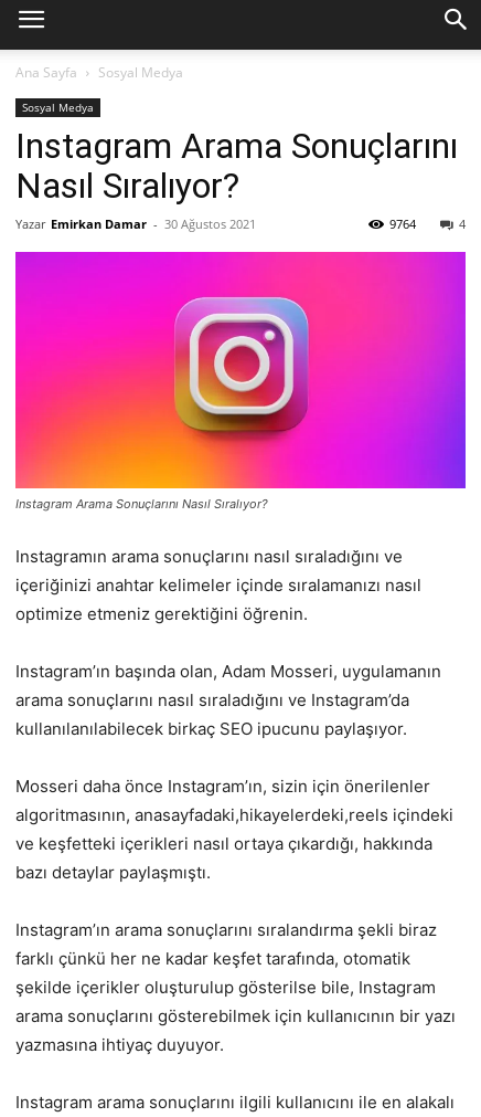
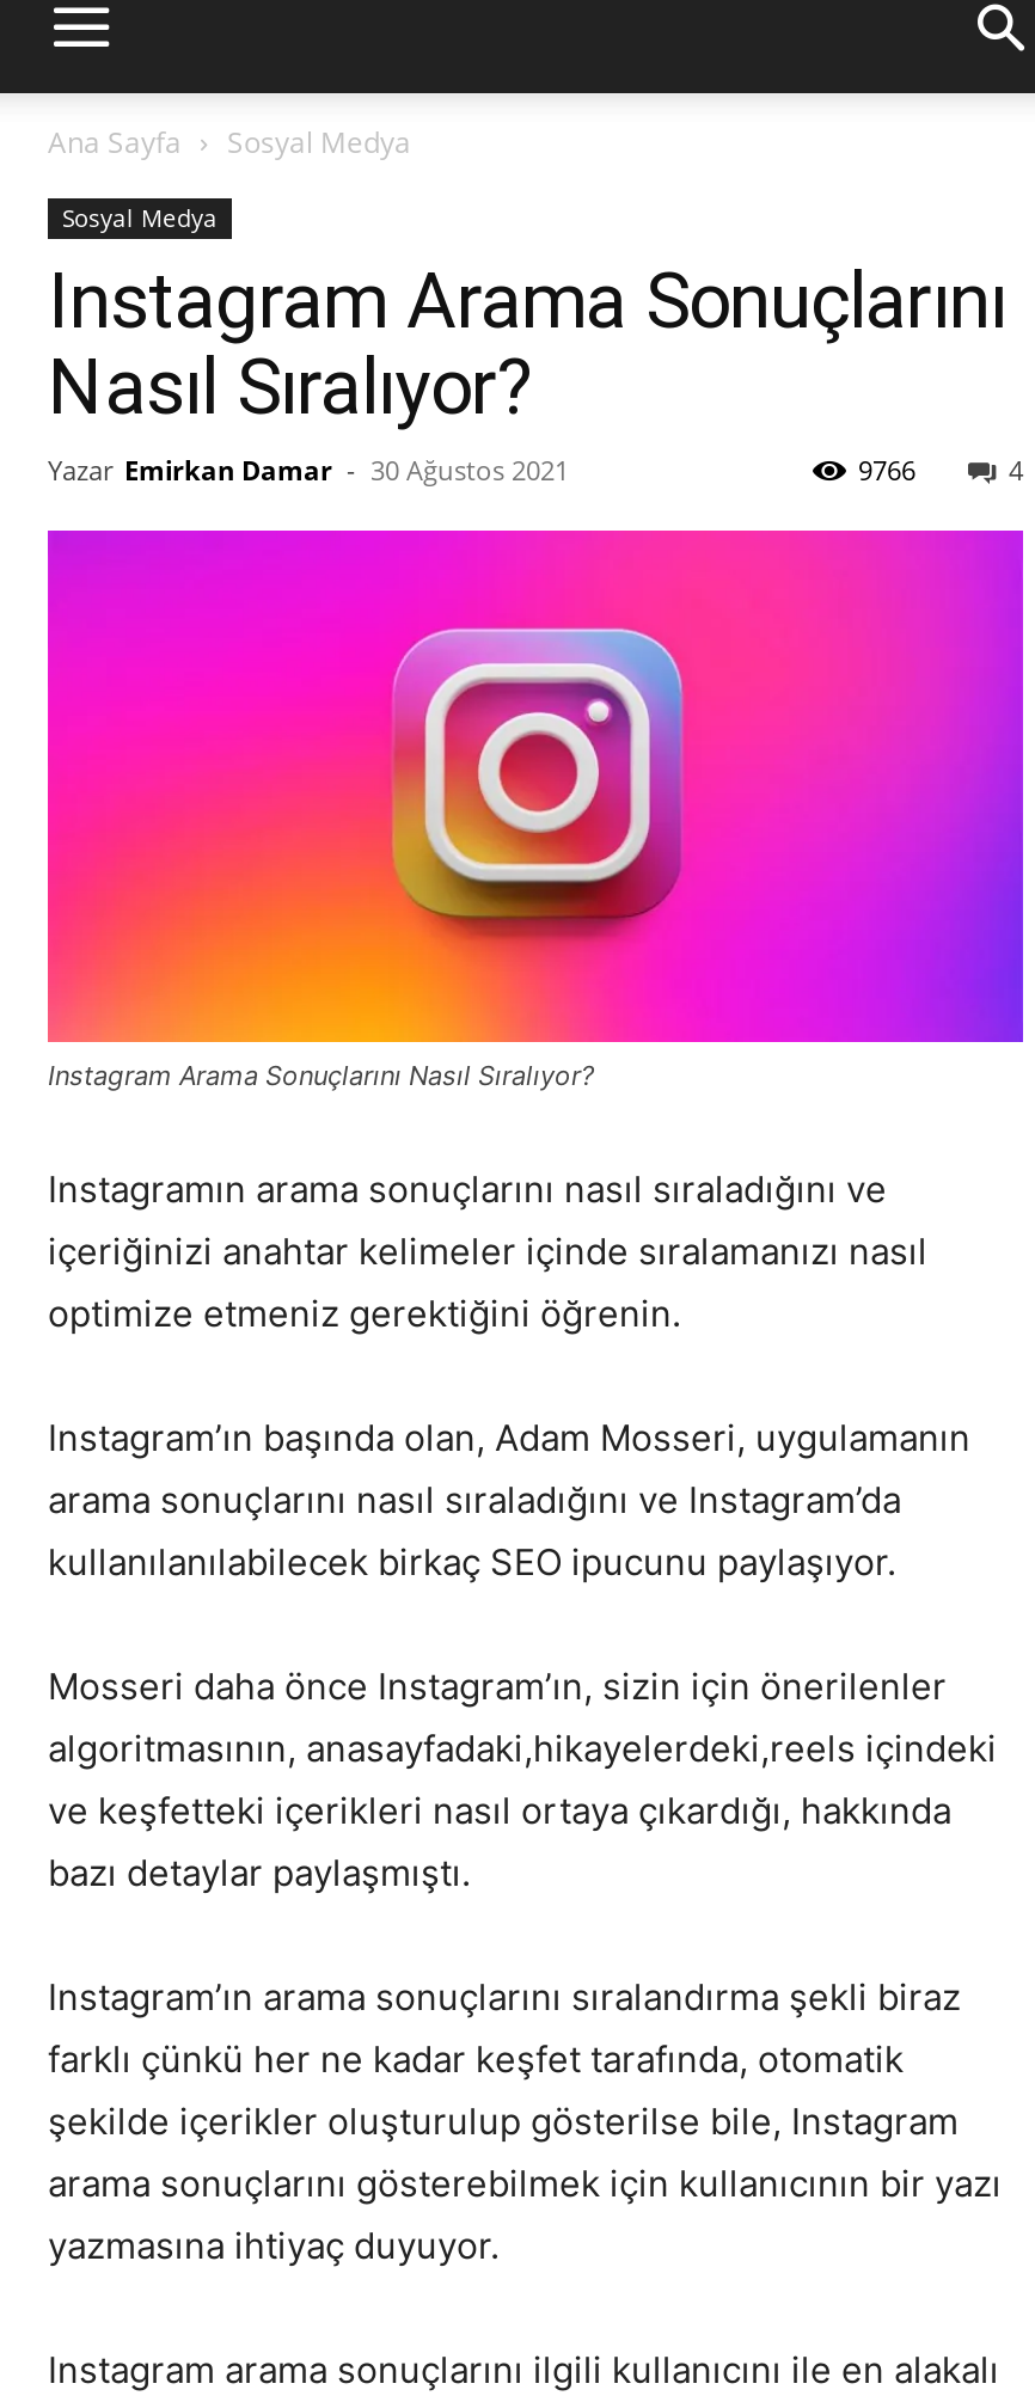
[389,215,416,232] 9764 -> [858,452,915,488] 9766

